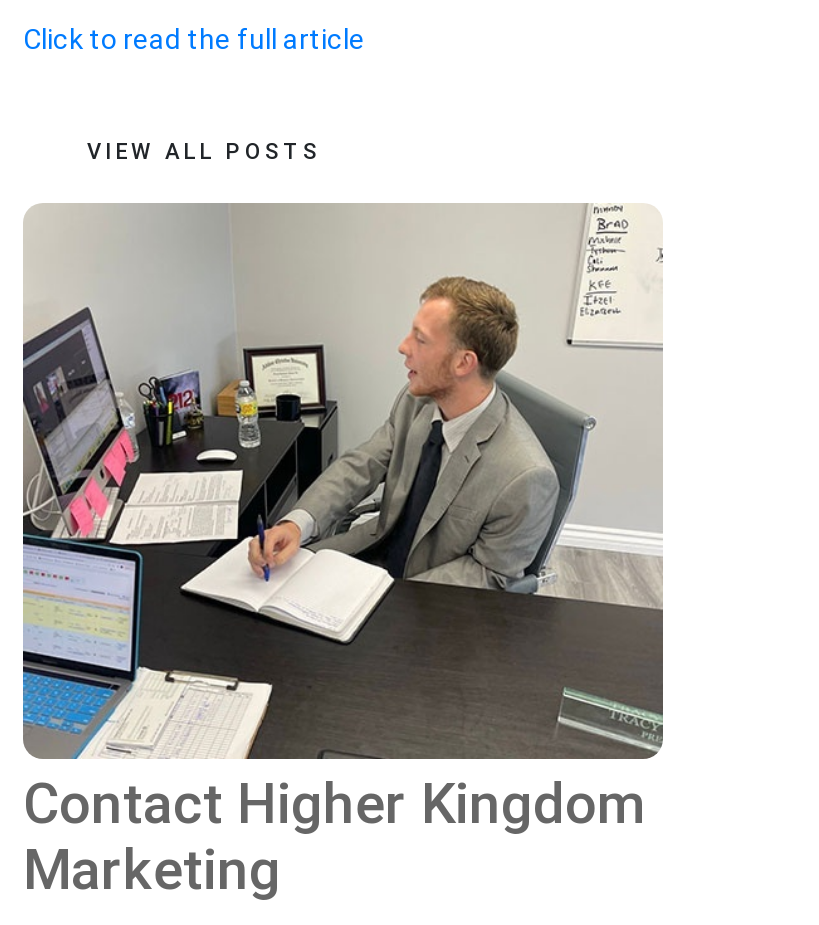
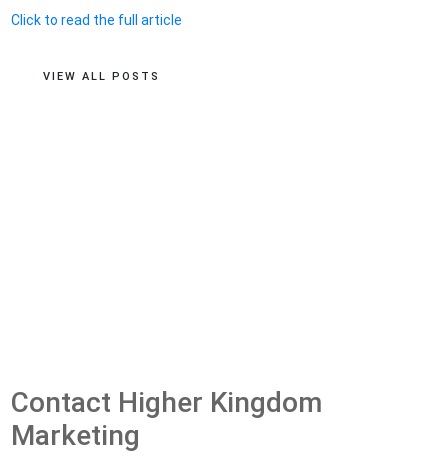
[21,201,665,761] [image] -> none

